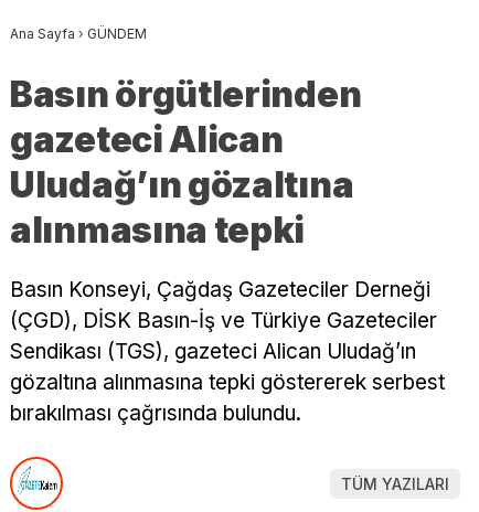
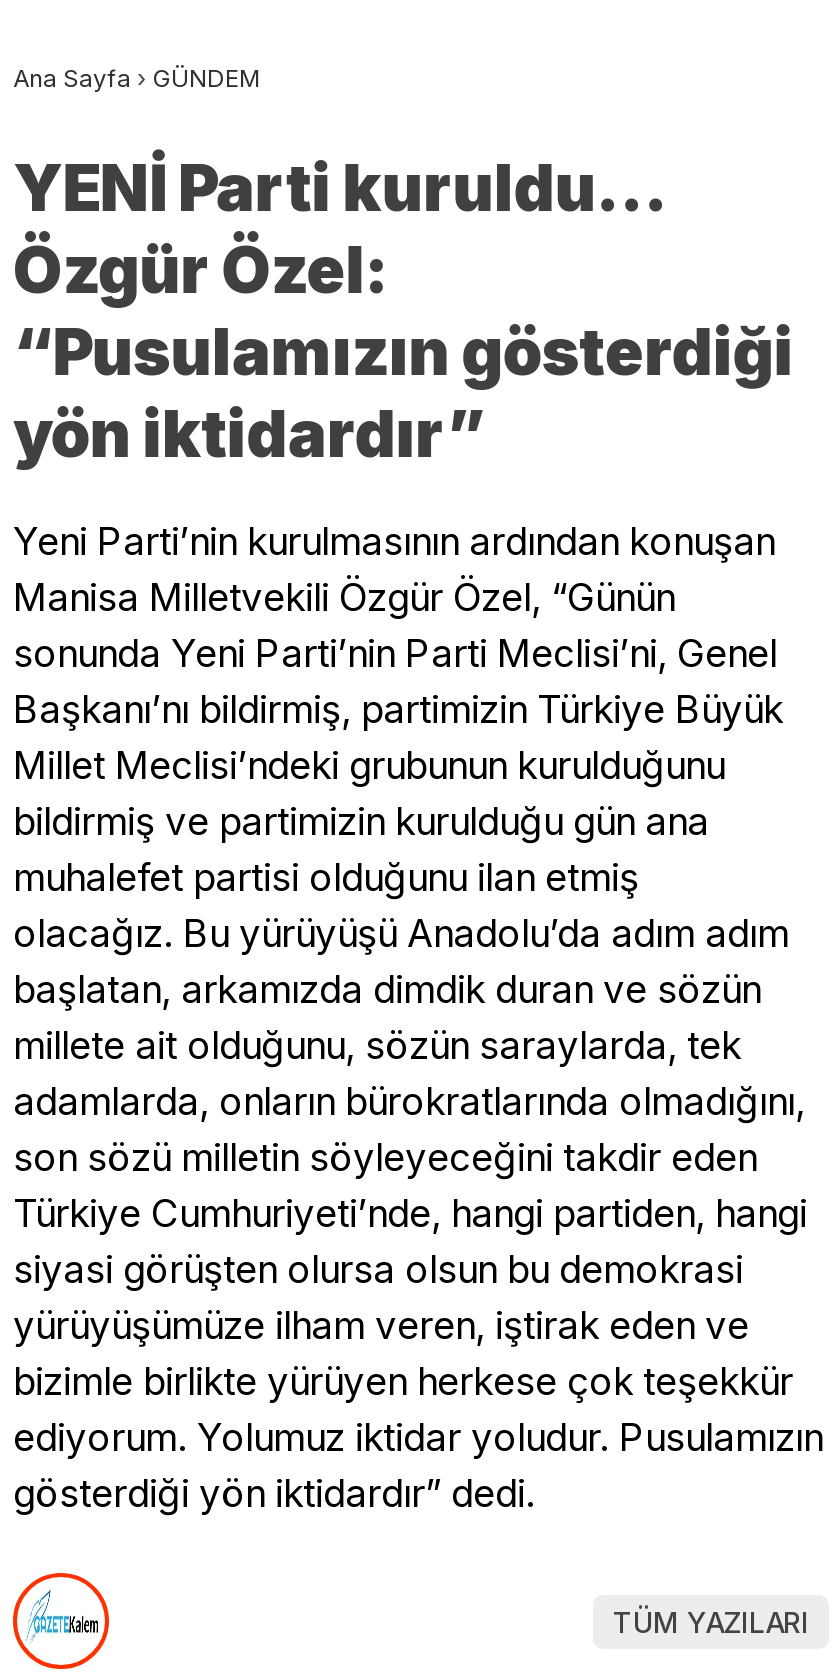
[10,73,361,252] Basın örgütlerinden | gazeteci Alican | Uludağ’ın gözaltına | alınmasına tepki -> [13,150,793,474] YENİ Parti kuruldu… | Özgür Özel: | “Pusulamızın gösterdiği | yön iktidardır”
[10,278,445,426] Basın Konseyi, Çağdaş Gazeteciler Derneği | (ÇGD), DİSK Basın-İş ve Türkiye Gazeteciler | Sendikası (TGS), gazeteci Alican Uludağ’ın | gözaltına alınmasına tepki göstererek serbest | bırakılması çağrısında bulundu. -> [13,520,823,1518] Yeni Parti’nin kurulmasının ardından konuşan | Manisa Milletvekili Özgür Özel, “Günün | sonunda Yeni Parti’nin Parti Meclisi’ni, Genel | Başkanı’nı bildirmiş, partimizin Türkiye Büyük | Millet Meclisi’ndeki grubunun kurulduğunu | bildirmiş ve partimizin kurulduğu gün ana | muhalefet partisi olduğunu ilan etmiş | olacağız. Bu yürüyüşü Anadolu’da adım adım | başlatan, arkamızda dimdik duran ve sözün | millete ait olduğunu, sözün saraylarda, tek | adamlarda, onların bürokratlarında olmadığını, | son sözü milletin söyleyeceğini takdir eden | Türkiye Cumhuriyeti’nde, hangi partiden, hangi | siyasi görüşten olursa olsun bu demokrasi | yürüyüşümüze ilham veren, iştirak eden ve | bizimle birlikte yürüyen herkese çok teşekkür | ediyorum. Yolumuz iktidar yoludur. Pusulamızın | gösterdiği yön iktidardır” dedi.

